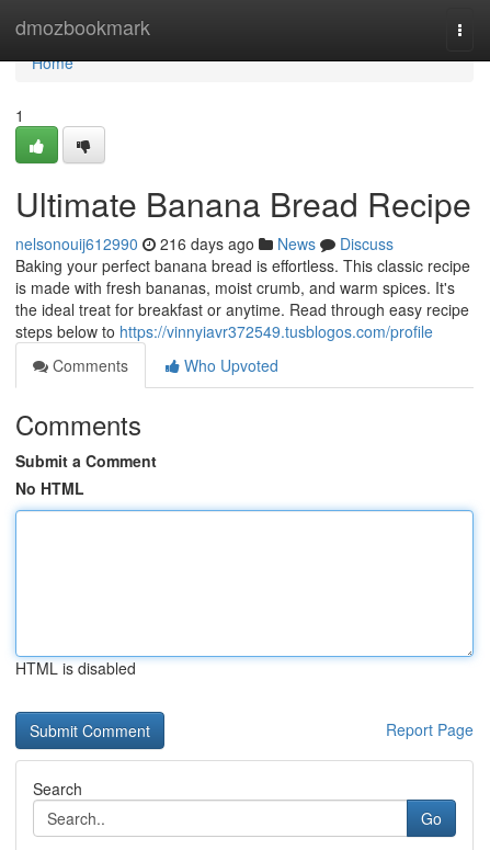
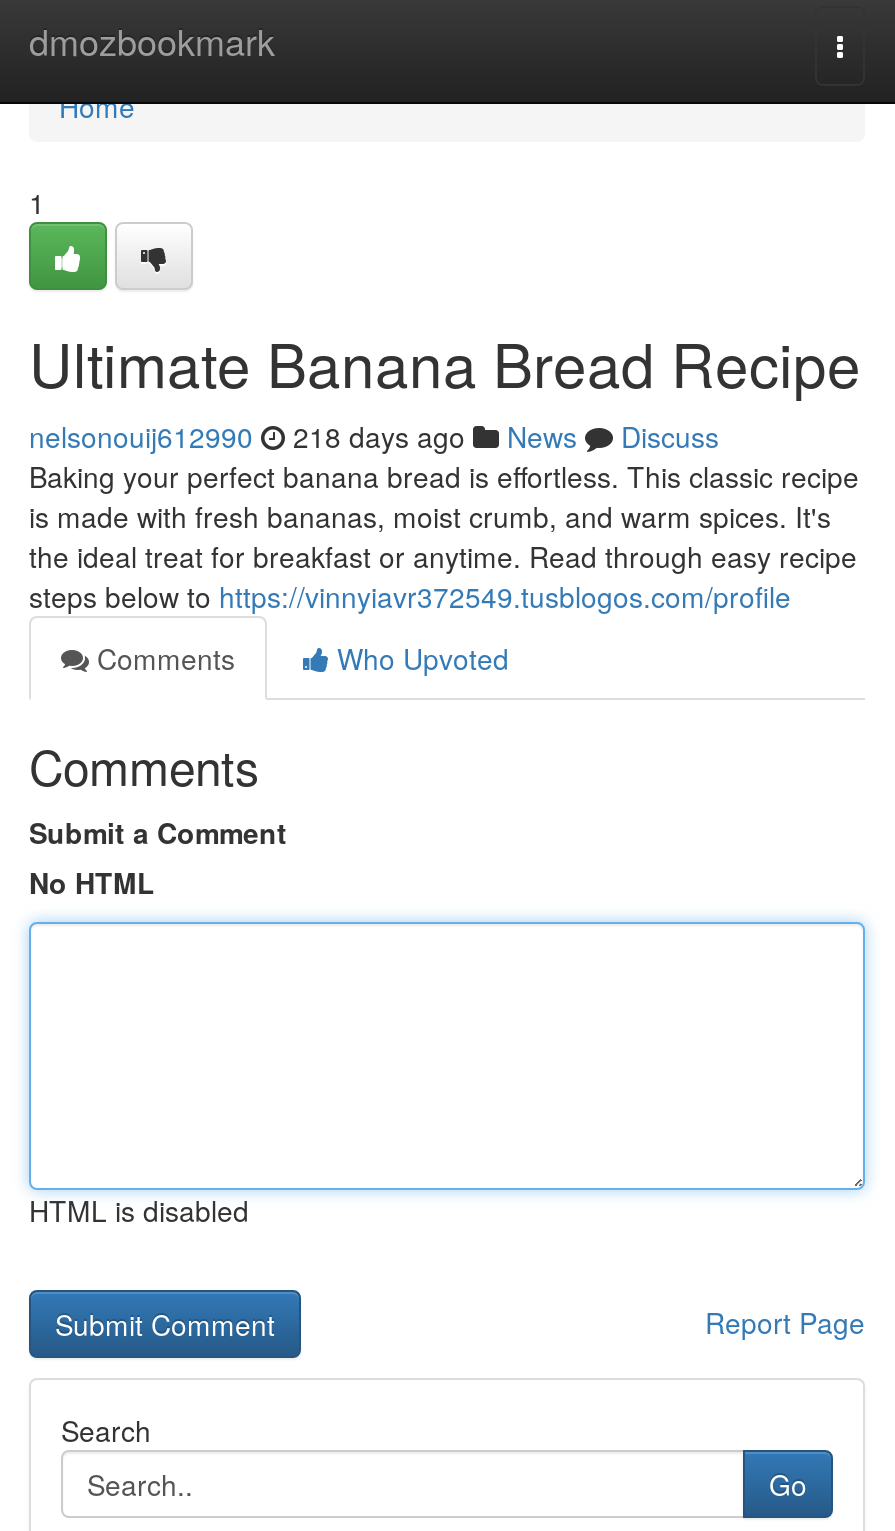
[15,233,394,254] nelsonouij612990 216 days ago News Discuss -> [29,416,719,456] nelsonouij612990 218 days ago News Discuss

